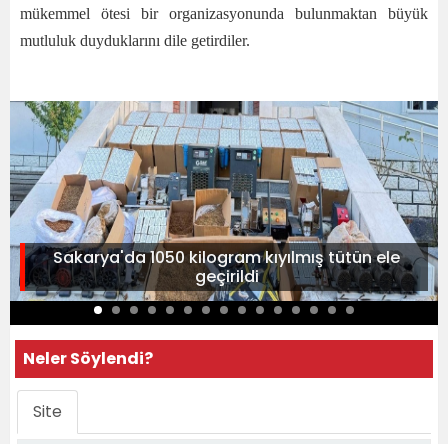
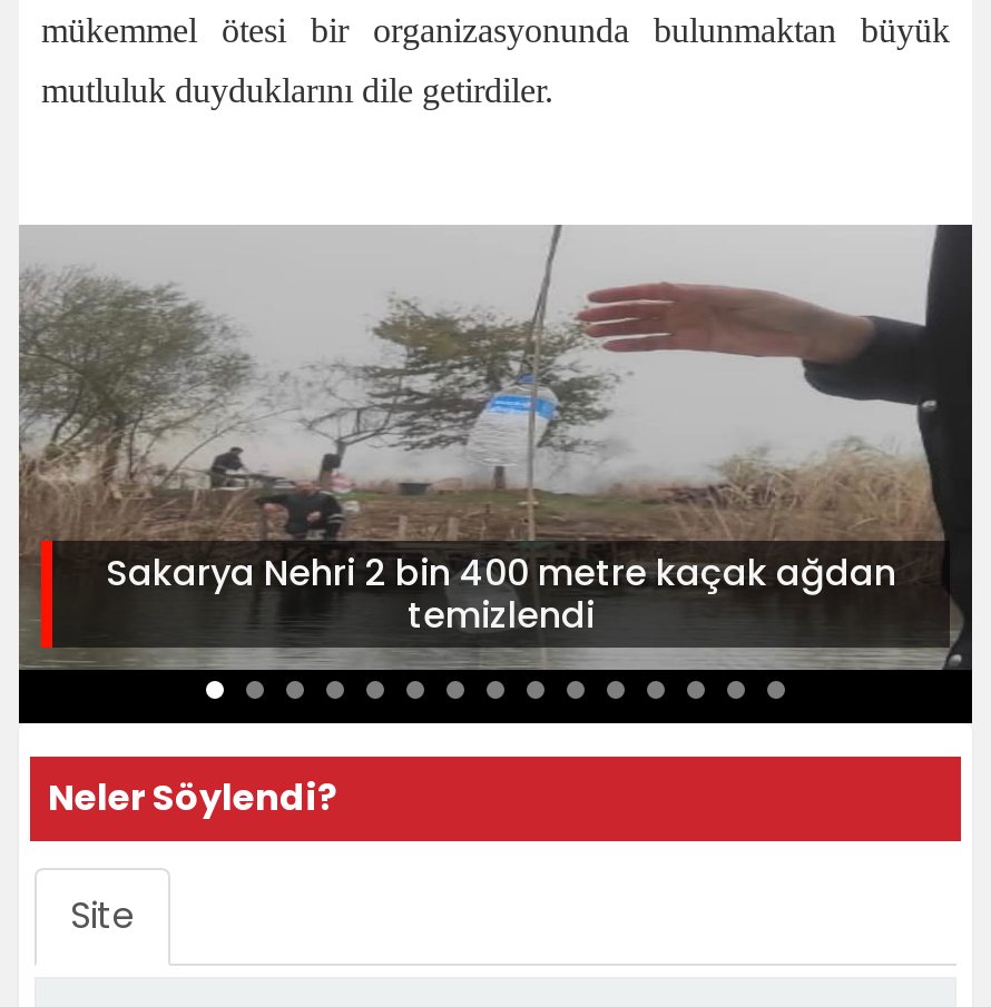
[10,100,438,302] [image] | Sakarya'da 1050 kilogram kıyılmış tütün ele | geçirildi -> [17,225,974,672] [image] | Sakarya Nehri 2 bin 400 metre kaçak ağdan | temizlendi

